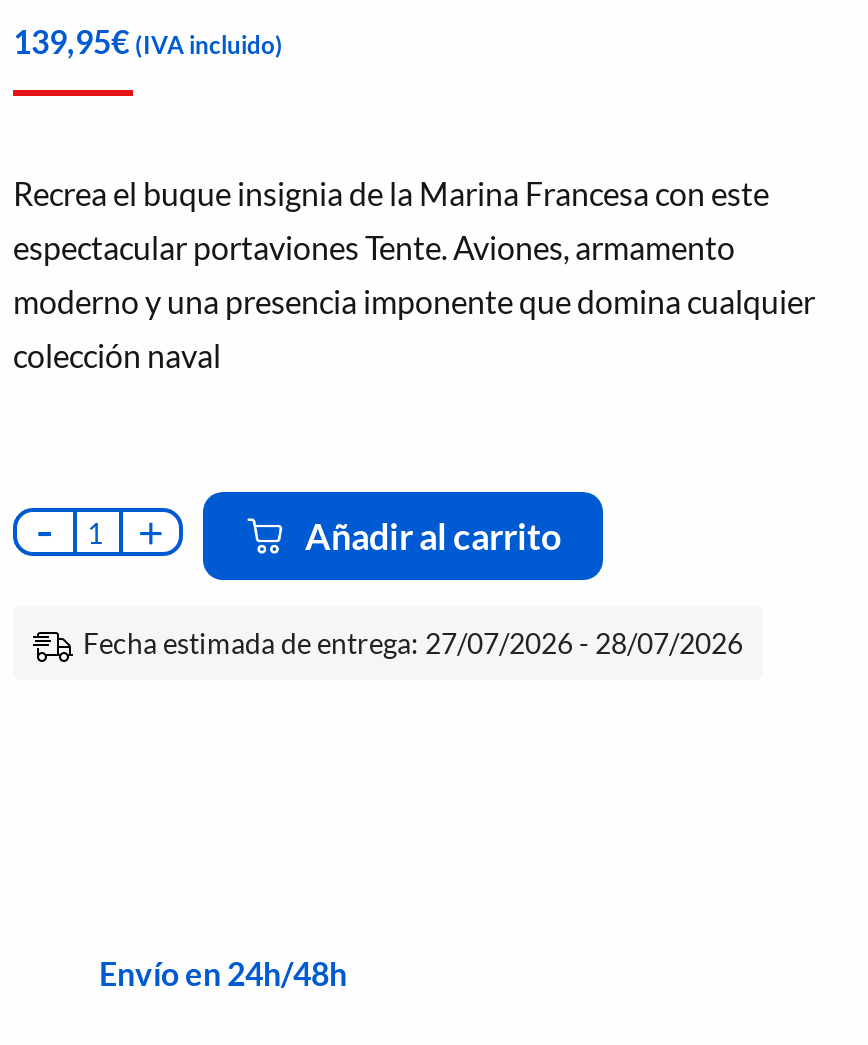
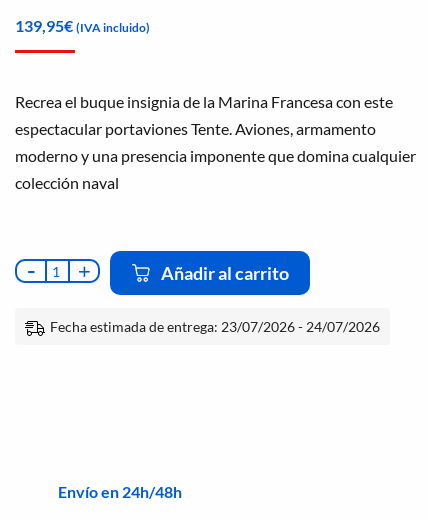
[83,626,743,660] Fecha estimada de entrega: 27/07/2026 - 28/07/2026 -> [50,318,380,335] Fecha estimada de entrega: 23/07/2026 - 24/07/2026

